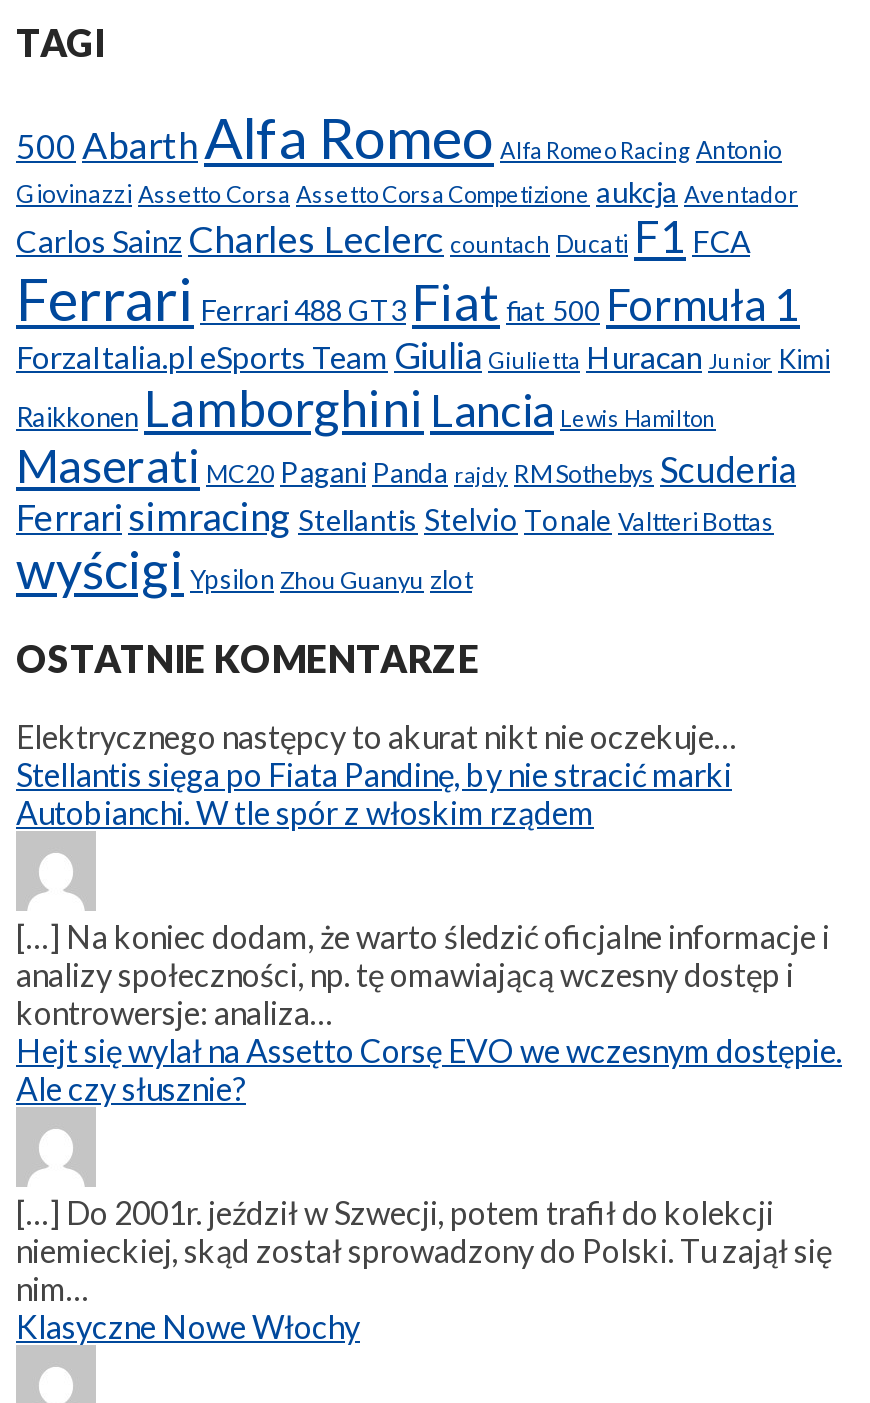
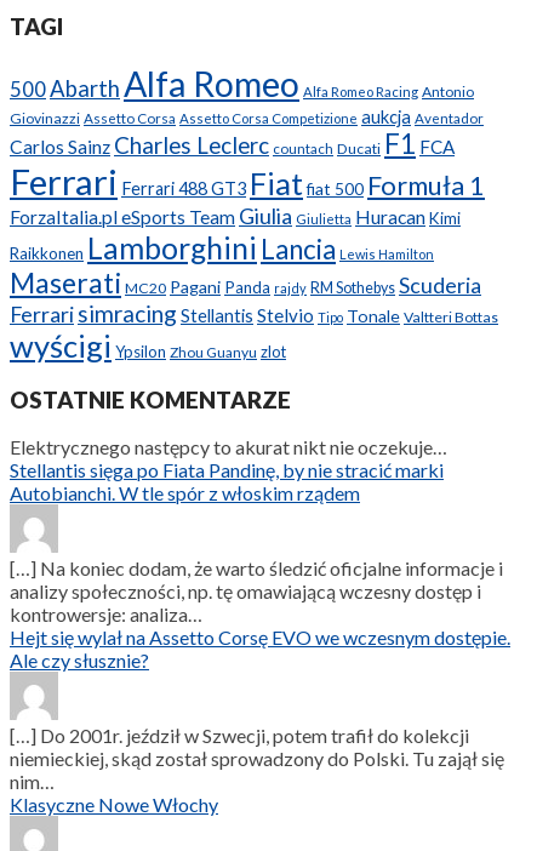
[16,333,830,377] ForzaItalia.pl eSports Team Giulia Giulietta Huracan Junior Kimi -> [10,202,461,229] ForzaItalia.pl eSports Team Giulia Giulietta Huracan Kimi
[16,493,774,539] Ferrari simracing Stellantis Stelvio Tonale Valtteri Bottas -> [10,299,498,327] Ferrari simracing Stellantis Stelvio Tipo Tonale Valtteri Bottas

